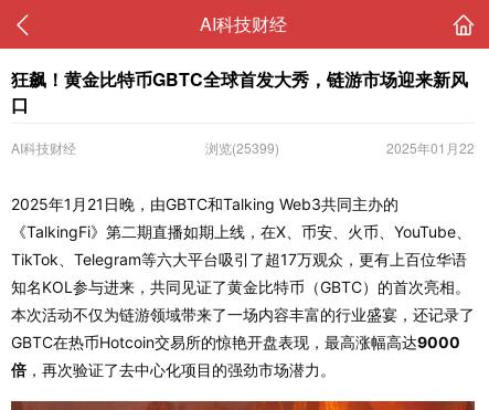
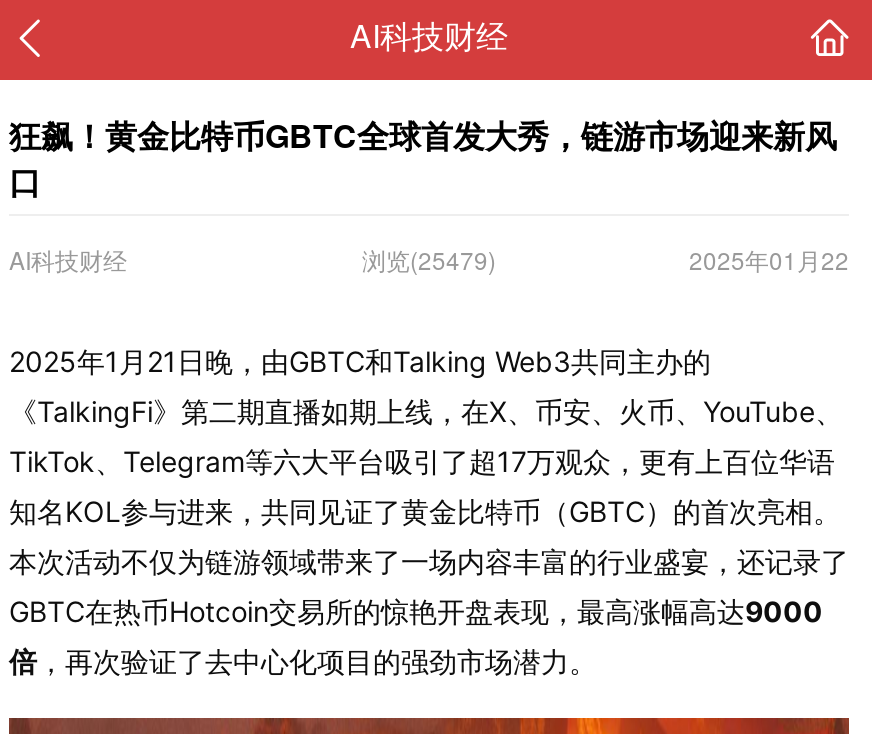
[206,138,280,157] 浏览(25399) -> [362,242,496,276] 浏览(25479)

